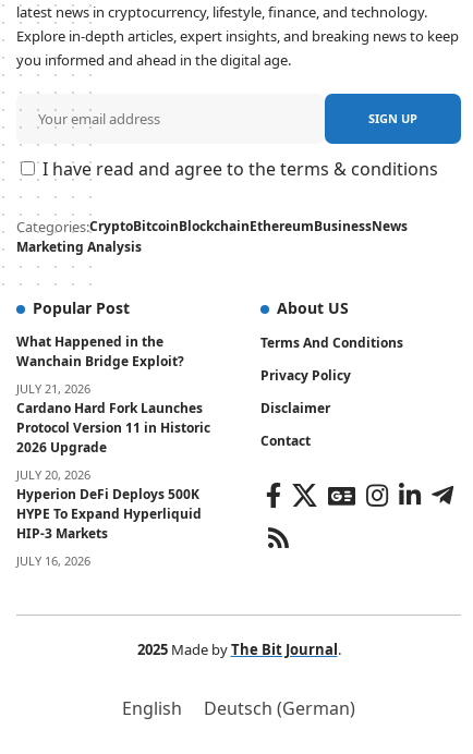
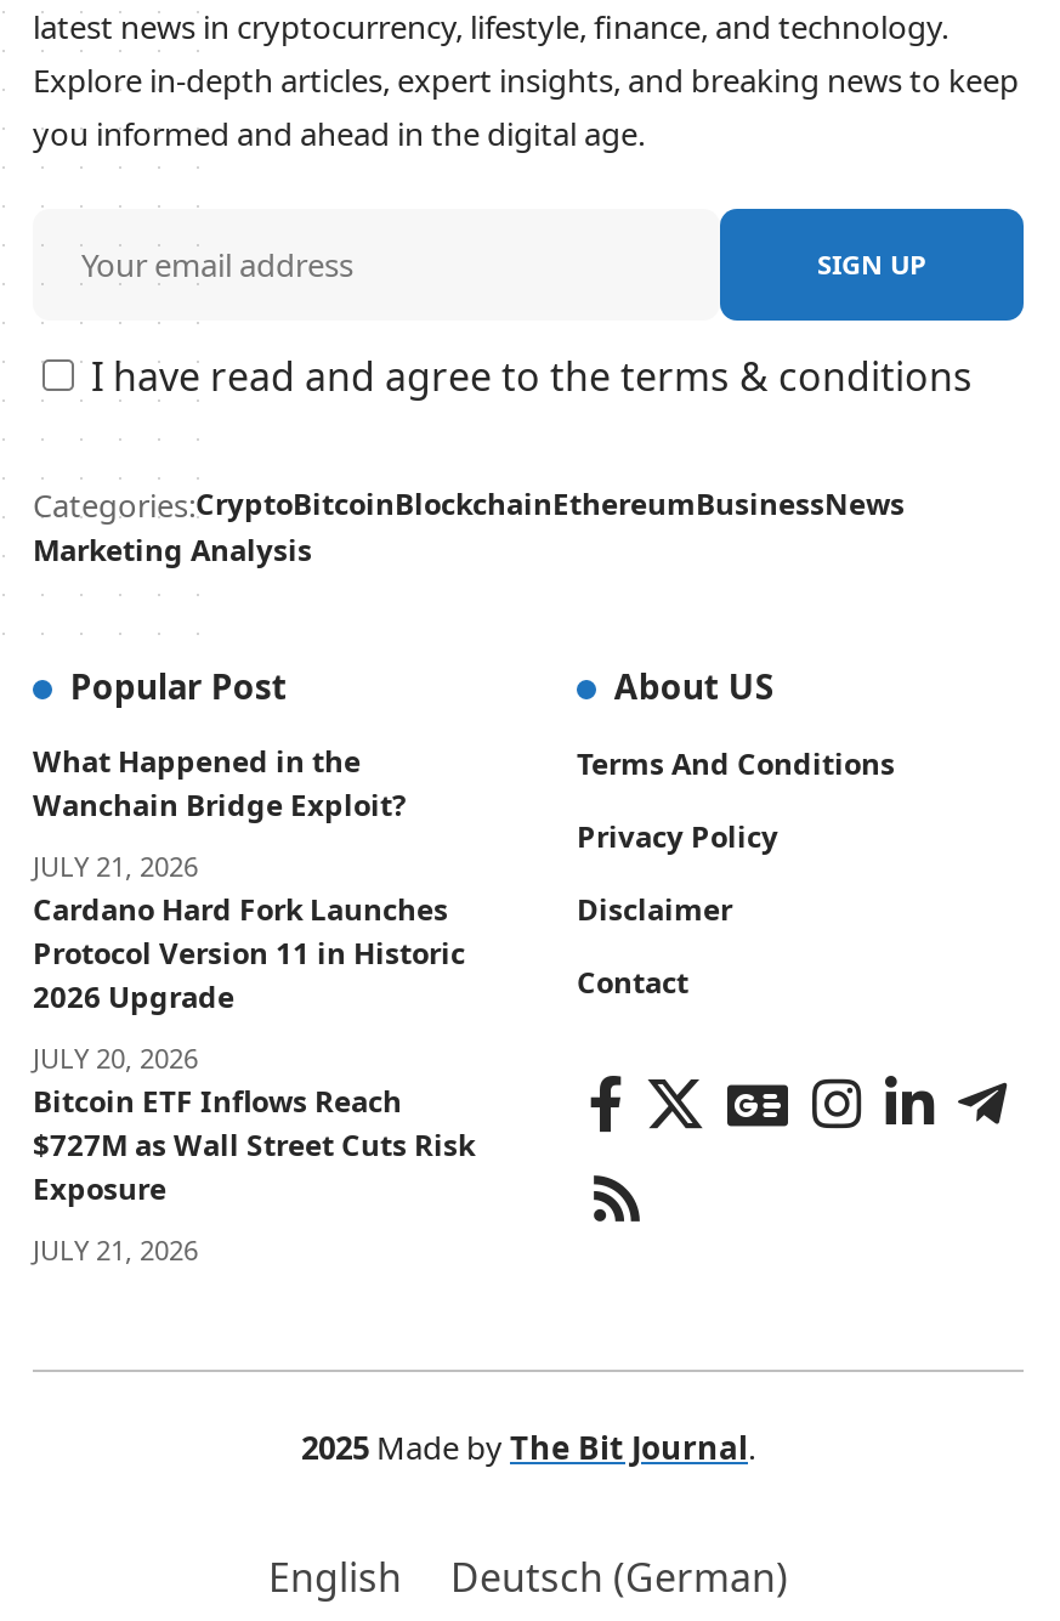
[16,485,202,543] Hyperion DeFi Deploys 500K | HYPE To Expand Hyperliquid | HIP-3 Markets -> [33,1080,475,1209] Bitcoin ETF Inflows Reach | $727M as Wall Street Cuts Risk | Exposure
[16,552,90,569] JULY 16, 2026 -> [33,1231,198,1267] JULY 21, 2026

